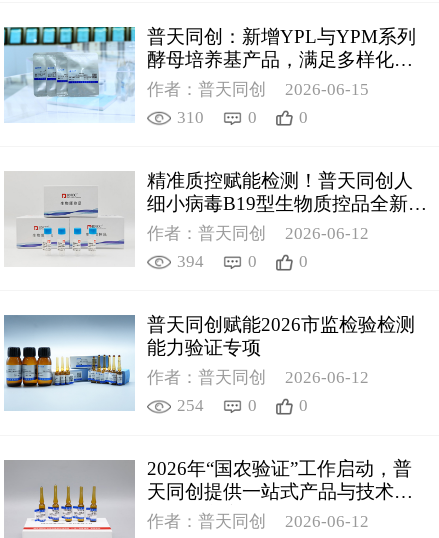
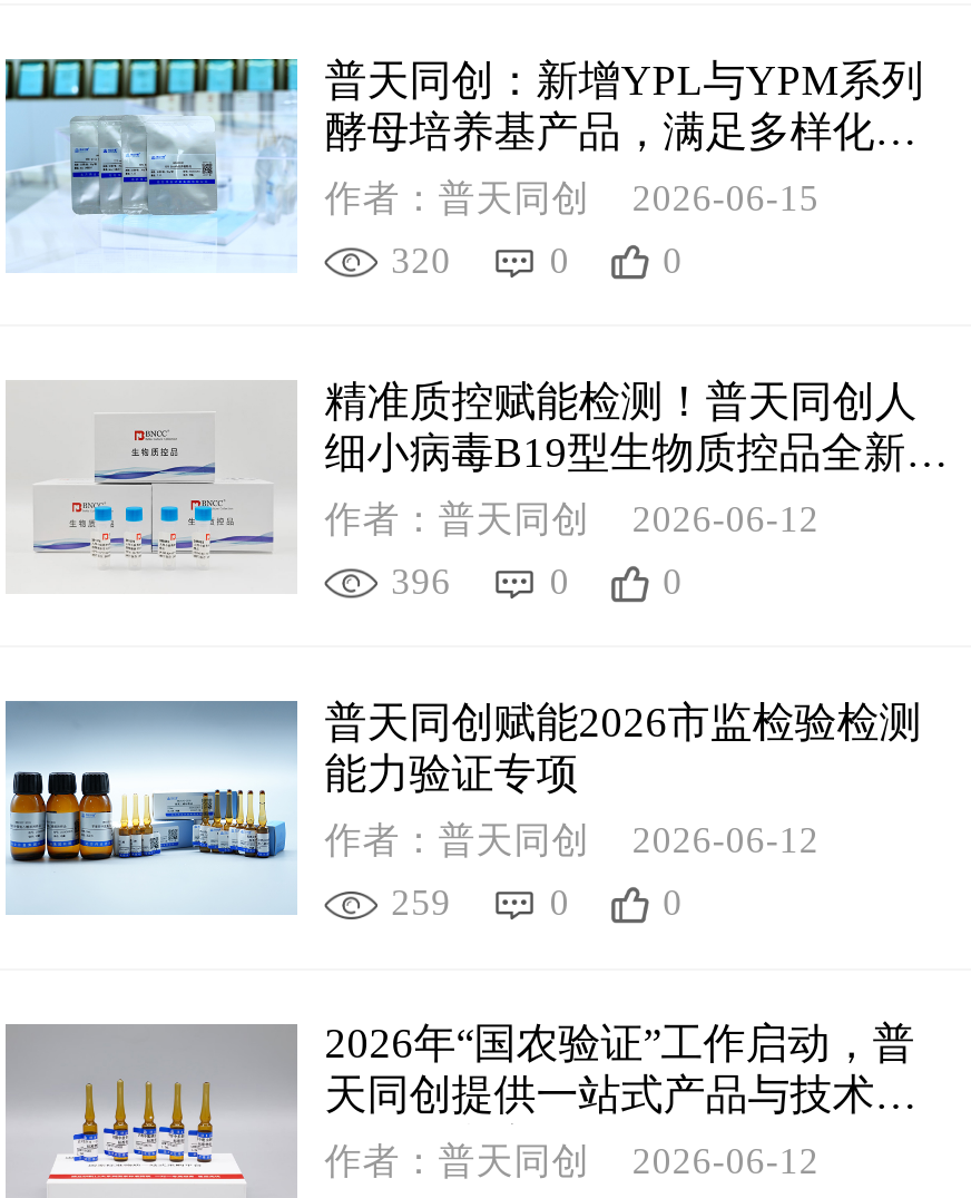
[177,108,204,127] 310 -> [391,240,451,282] 320
[177,252,204,271] 394 -> [391,561,451,603] 396
[177,396,204,415] 254 -> [391,882,451,925] 259

